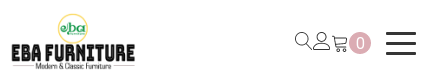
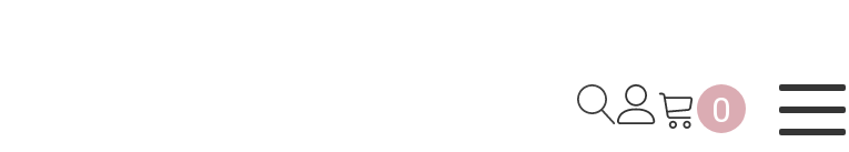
[11,13,136,70] [image] -> none

